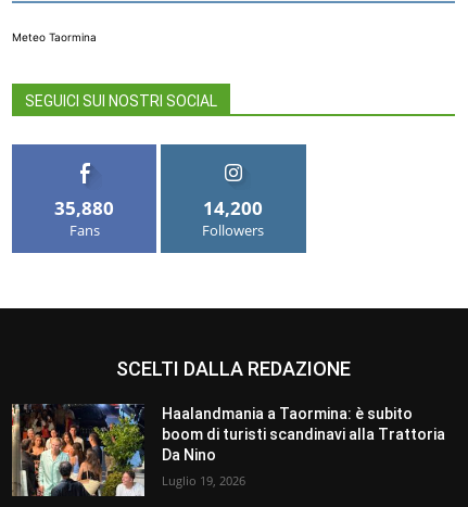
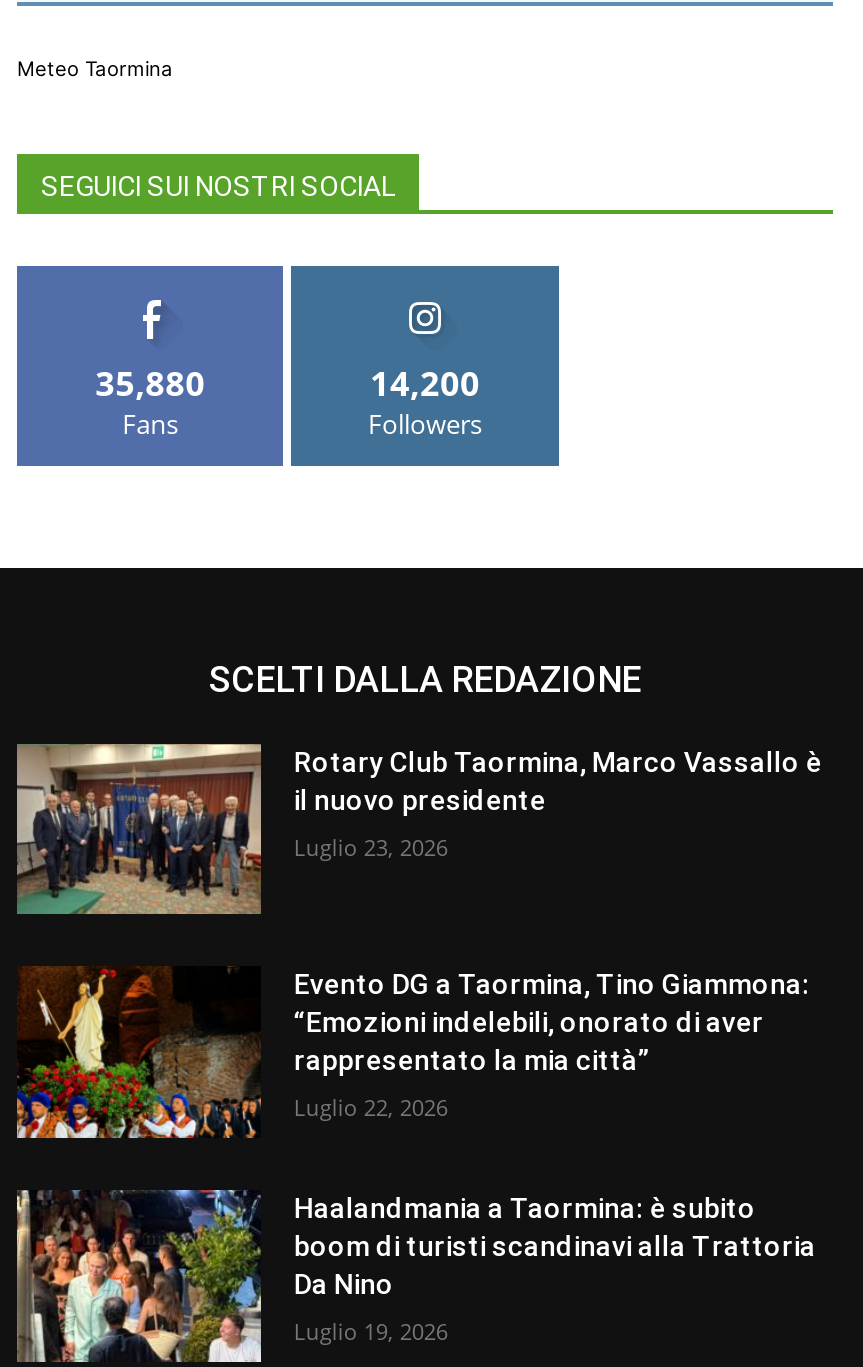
none -> [15,742,822,916] [image] | Rotary Club Taormina, Marco Vassallo è | il nuovo presidente | Luglio 23, 2026
none -> [15,964,810,1140] [image] | Evento DG a Taormina, Tino Giammona: | “Emozioni indelebili, onorato di aver | rappresentato la mia città” | Luglio 22, 2026

